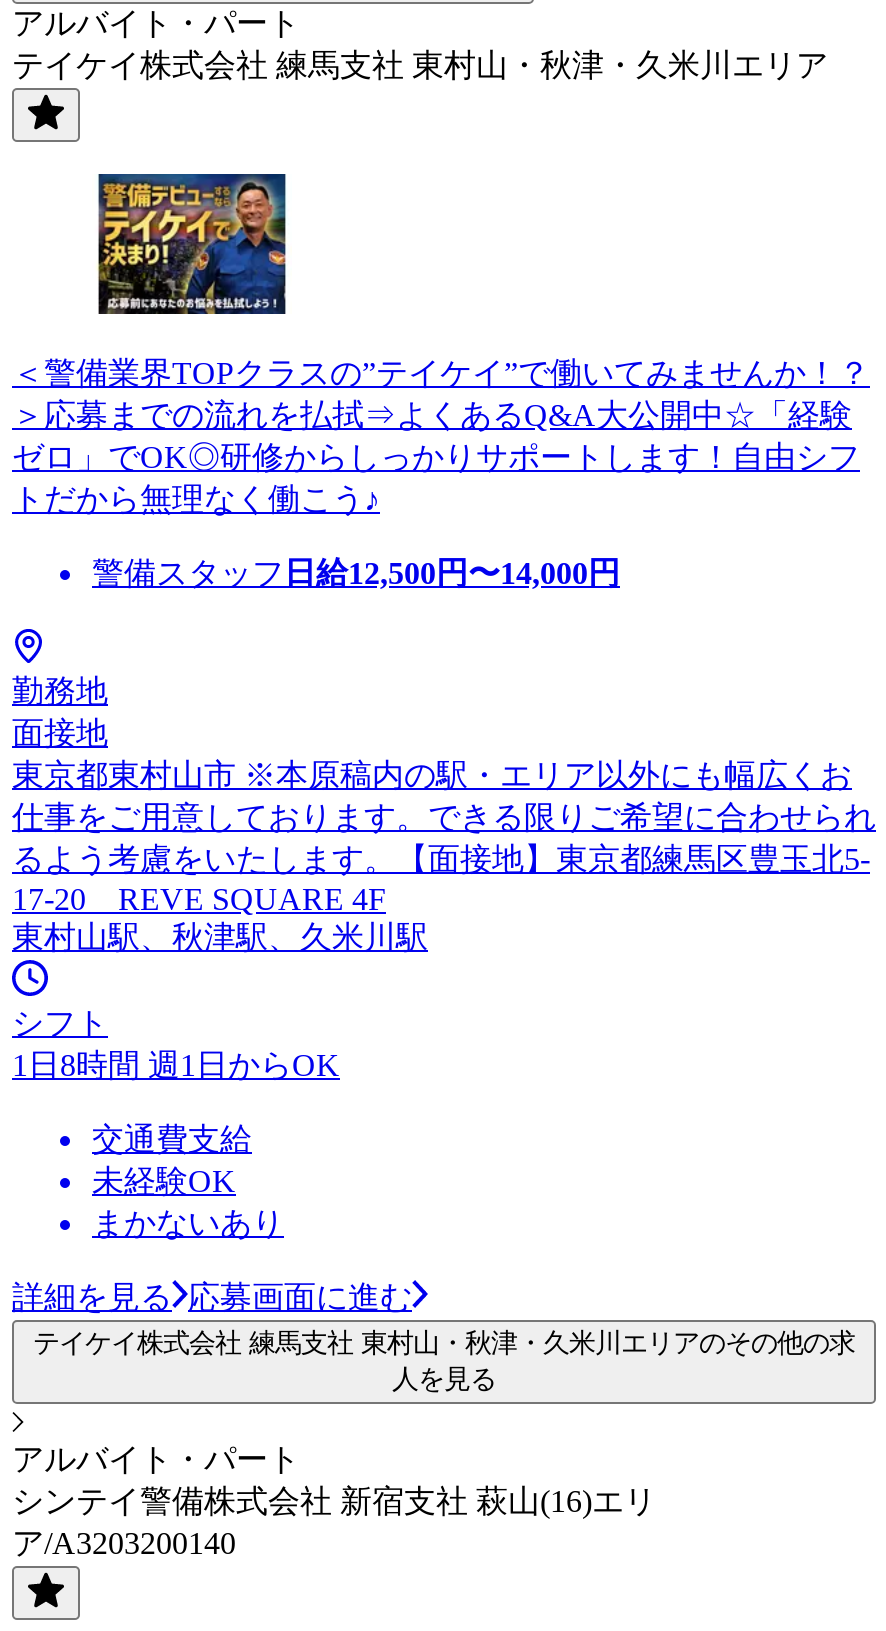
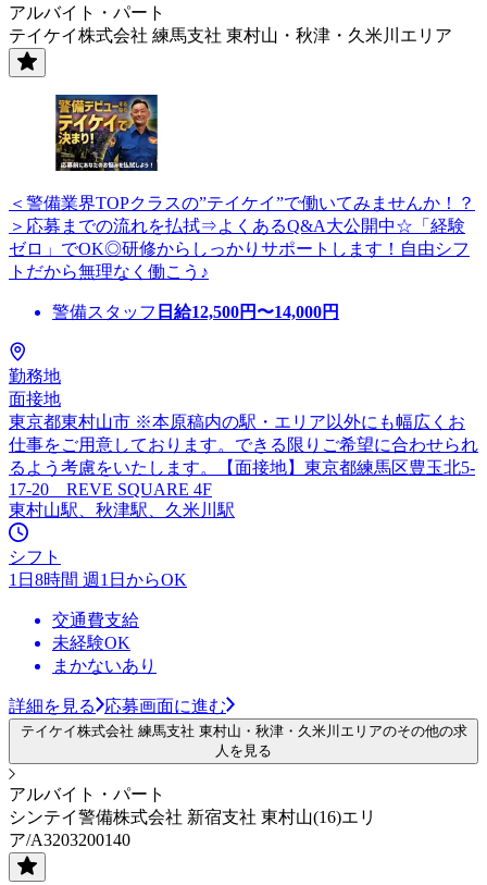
[12,1484,656,1518] シンテイ警備株式会社 新宿支社 萩山(16)エリ -> [9,808,376,826] シンテイ警備株式会社 新宿支社 東村山(16)エリ

